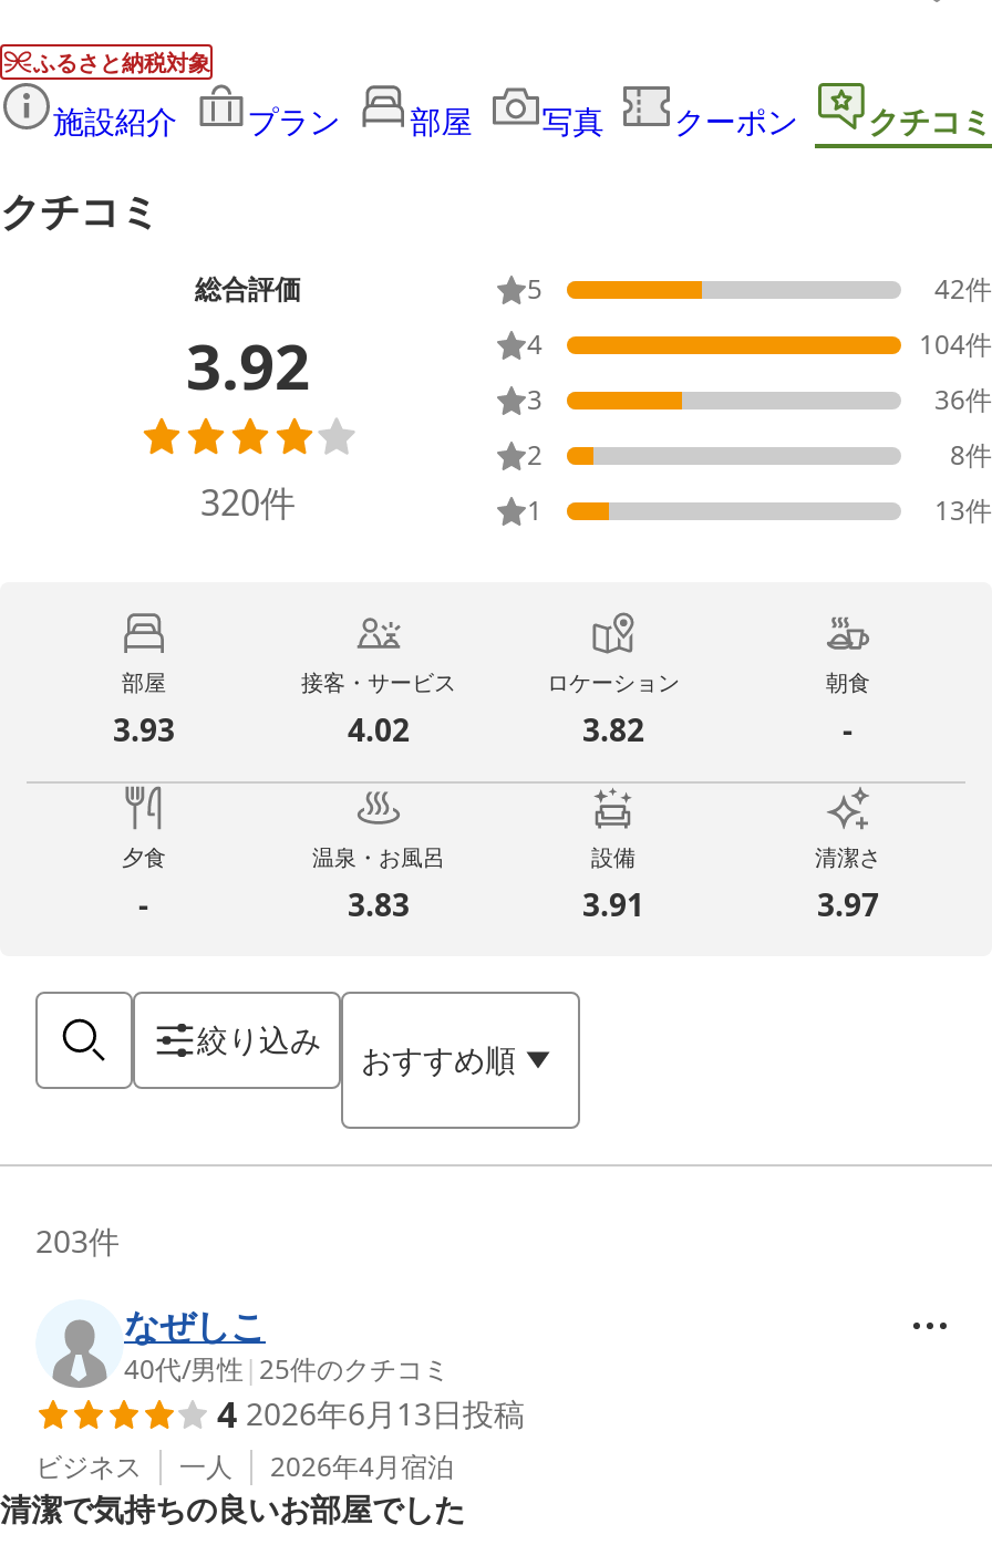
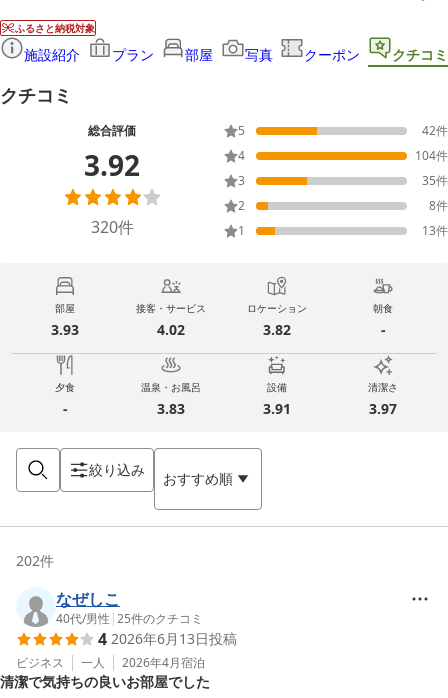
[934,381,992,418] 36件 -> [422,172,448,189] 35件
[35,1220,120,1262] 203件 -> [16,551,54,570] 202件

